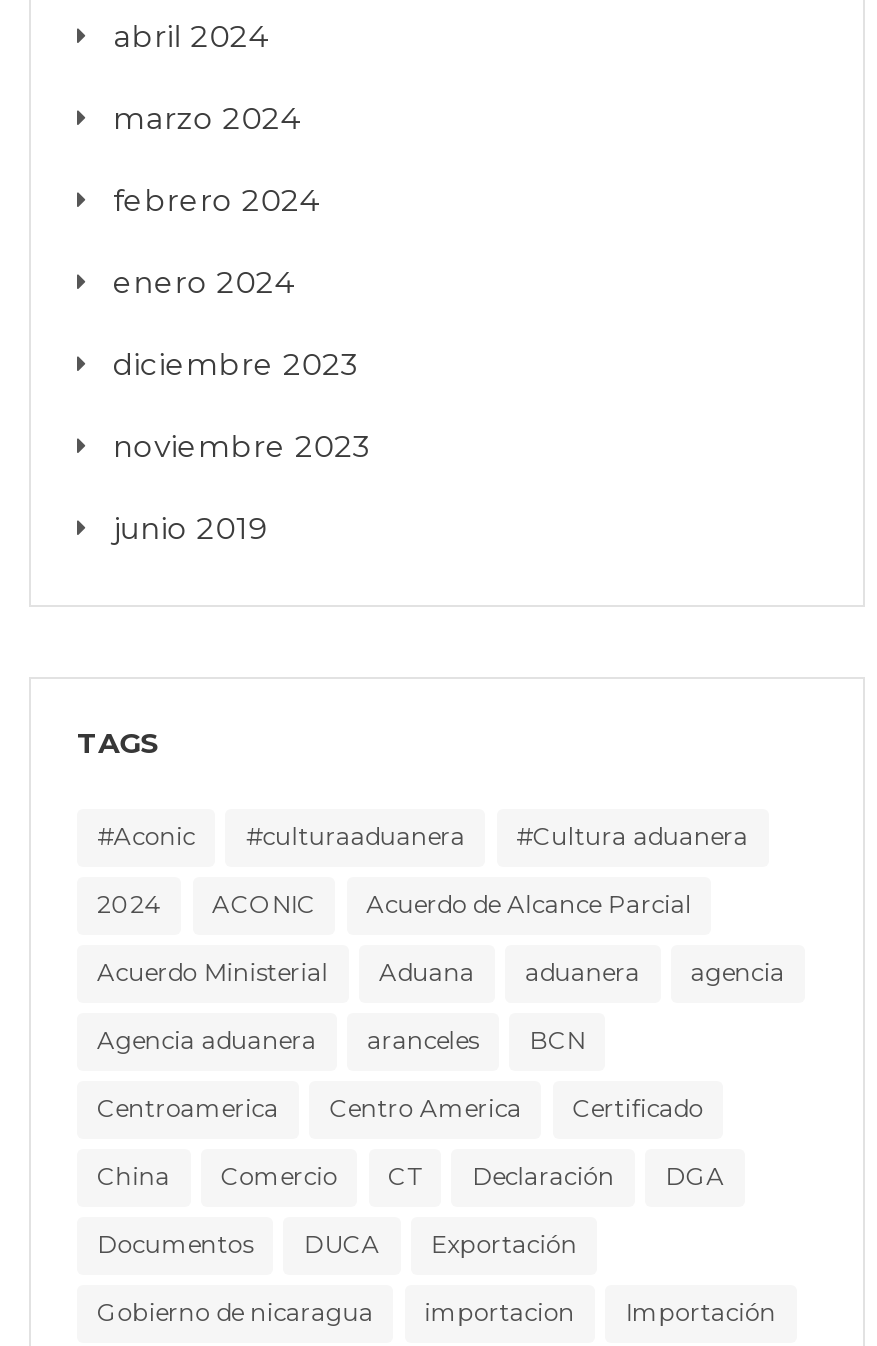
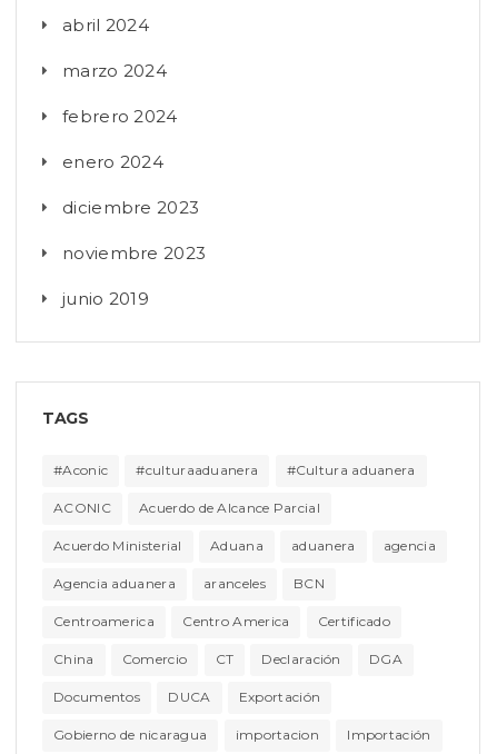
[97,888,161,918] 2024 -> none

